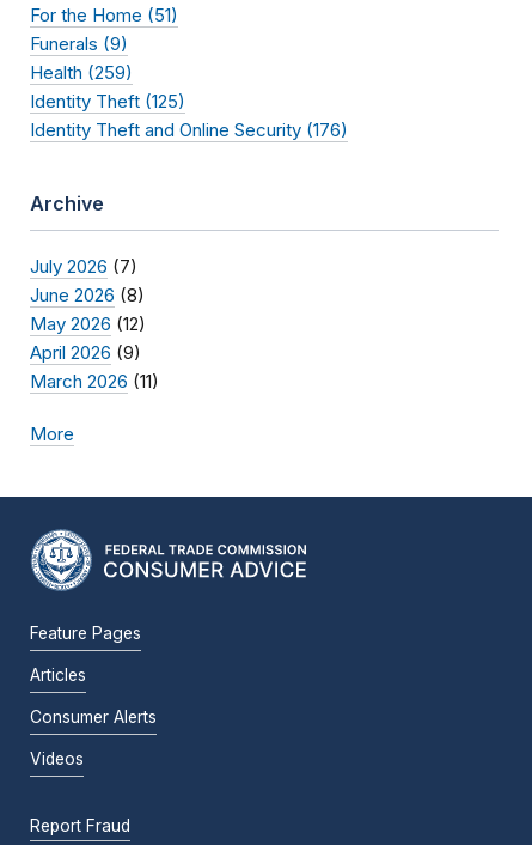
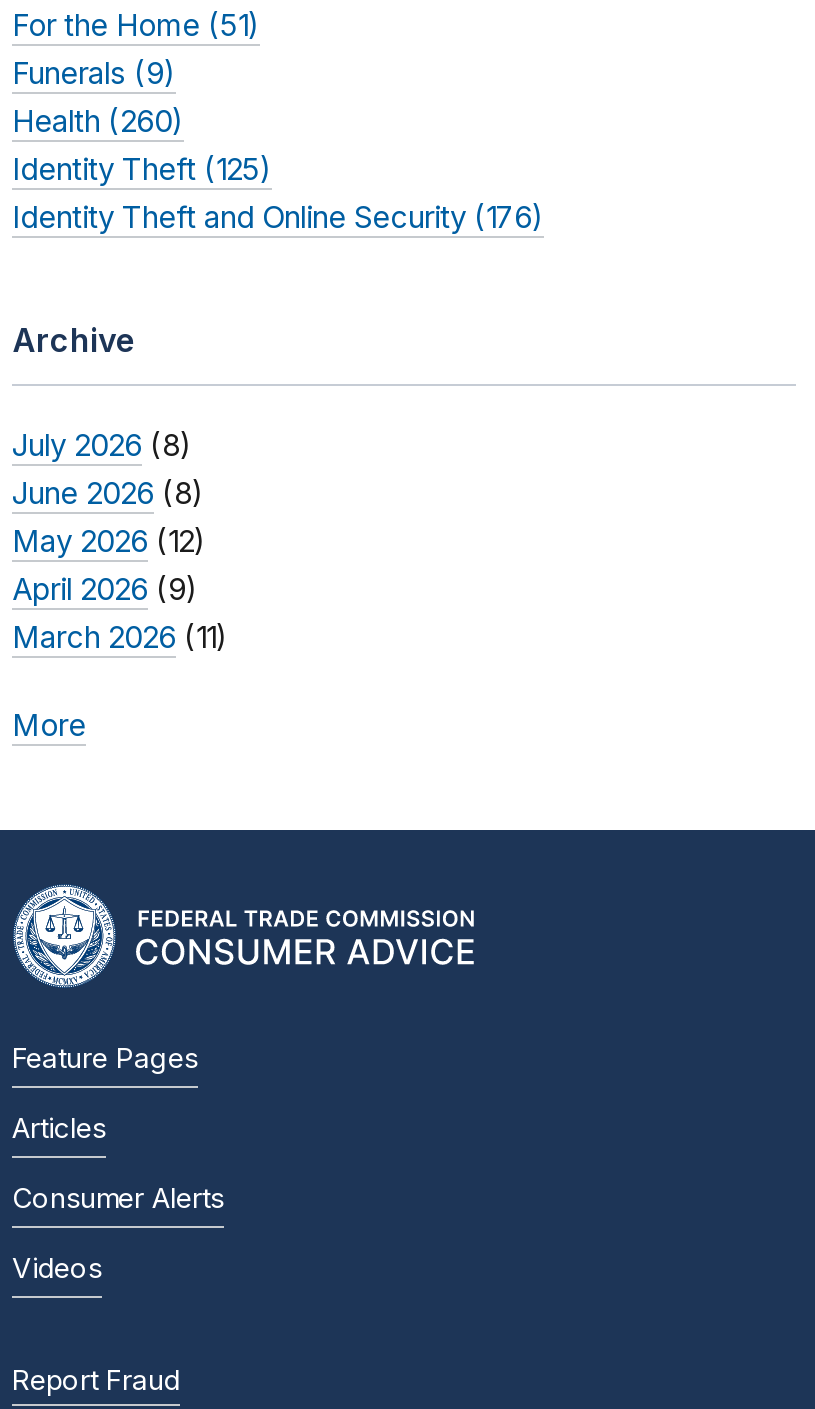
[30,61,133,84] Health (259) -> [12,103,184,141] Health (260)
[30,255,137,278] July 2026 (7) -> [12,427,192,465] July 2026 (8)

